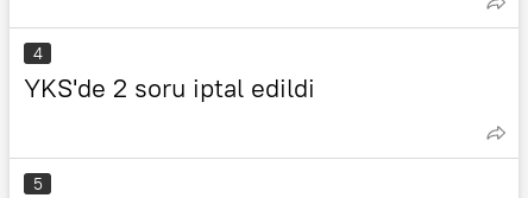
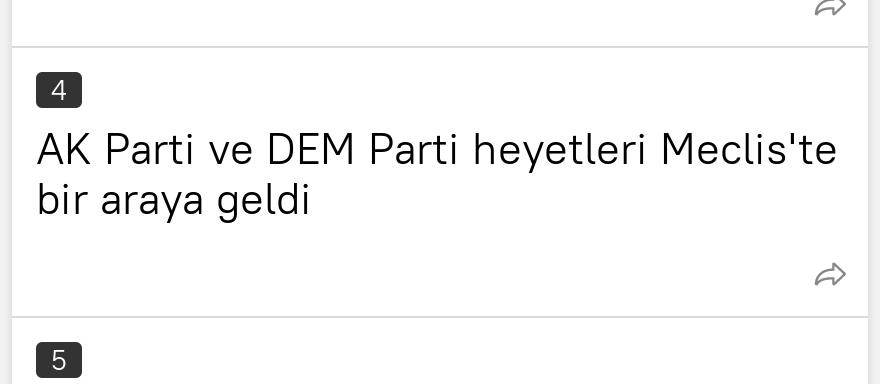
[24,71,315,104] YKS'de 2 soru iptal edildi -> [36,120,838,226] AK Parti ve DEM Parti heyetleri Meclis'te | bir araya geldi

